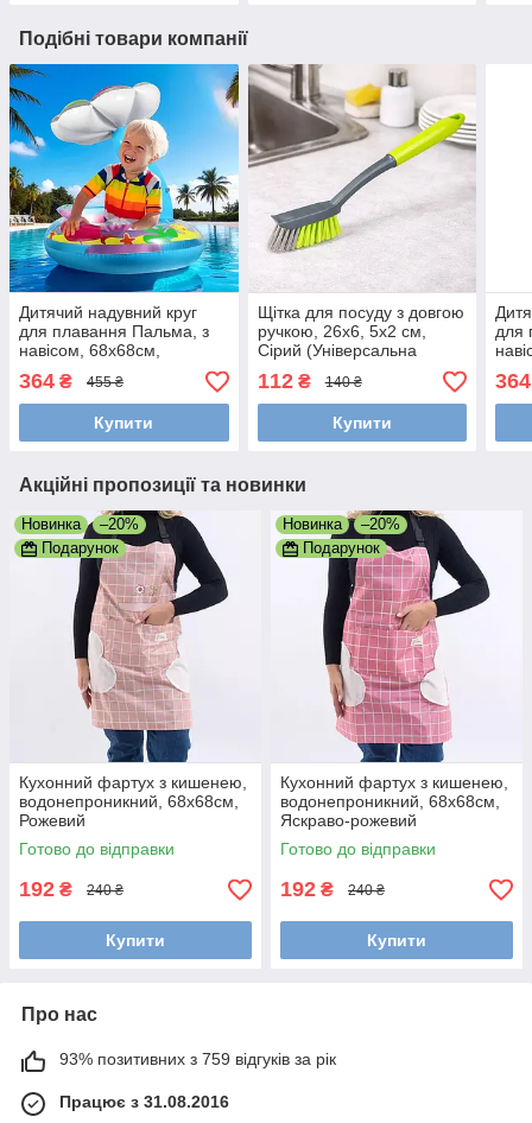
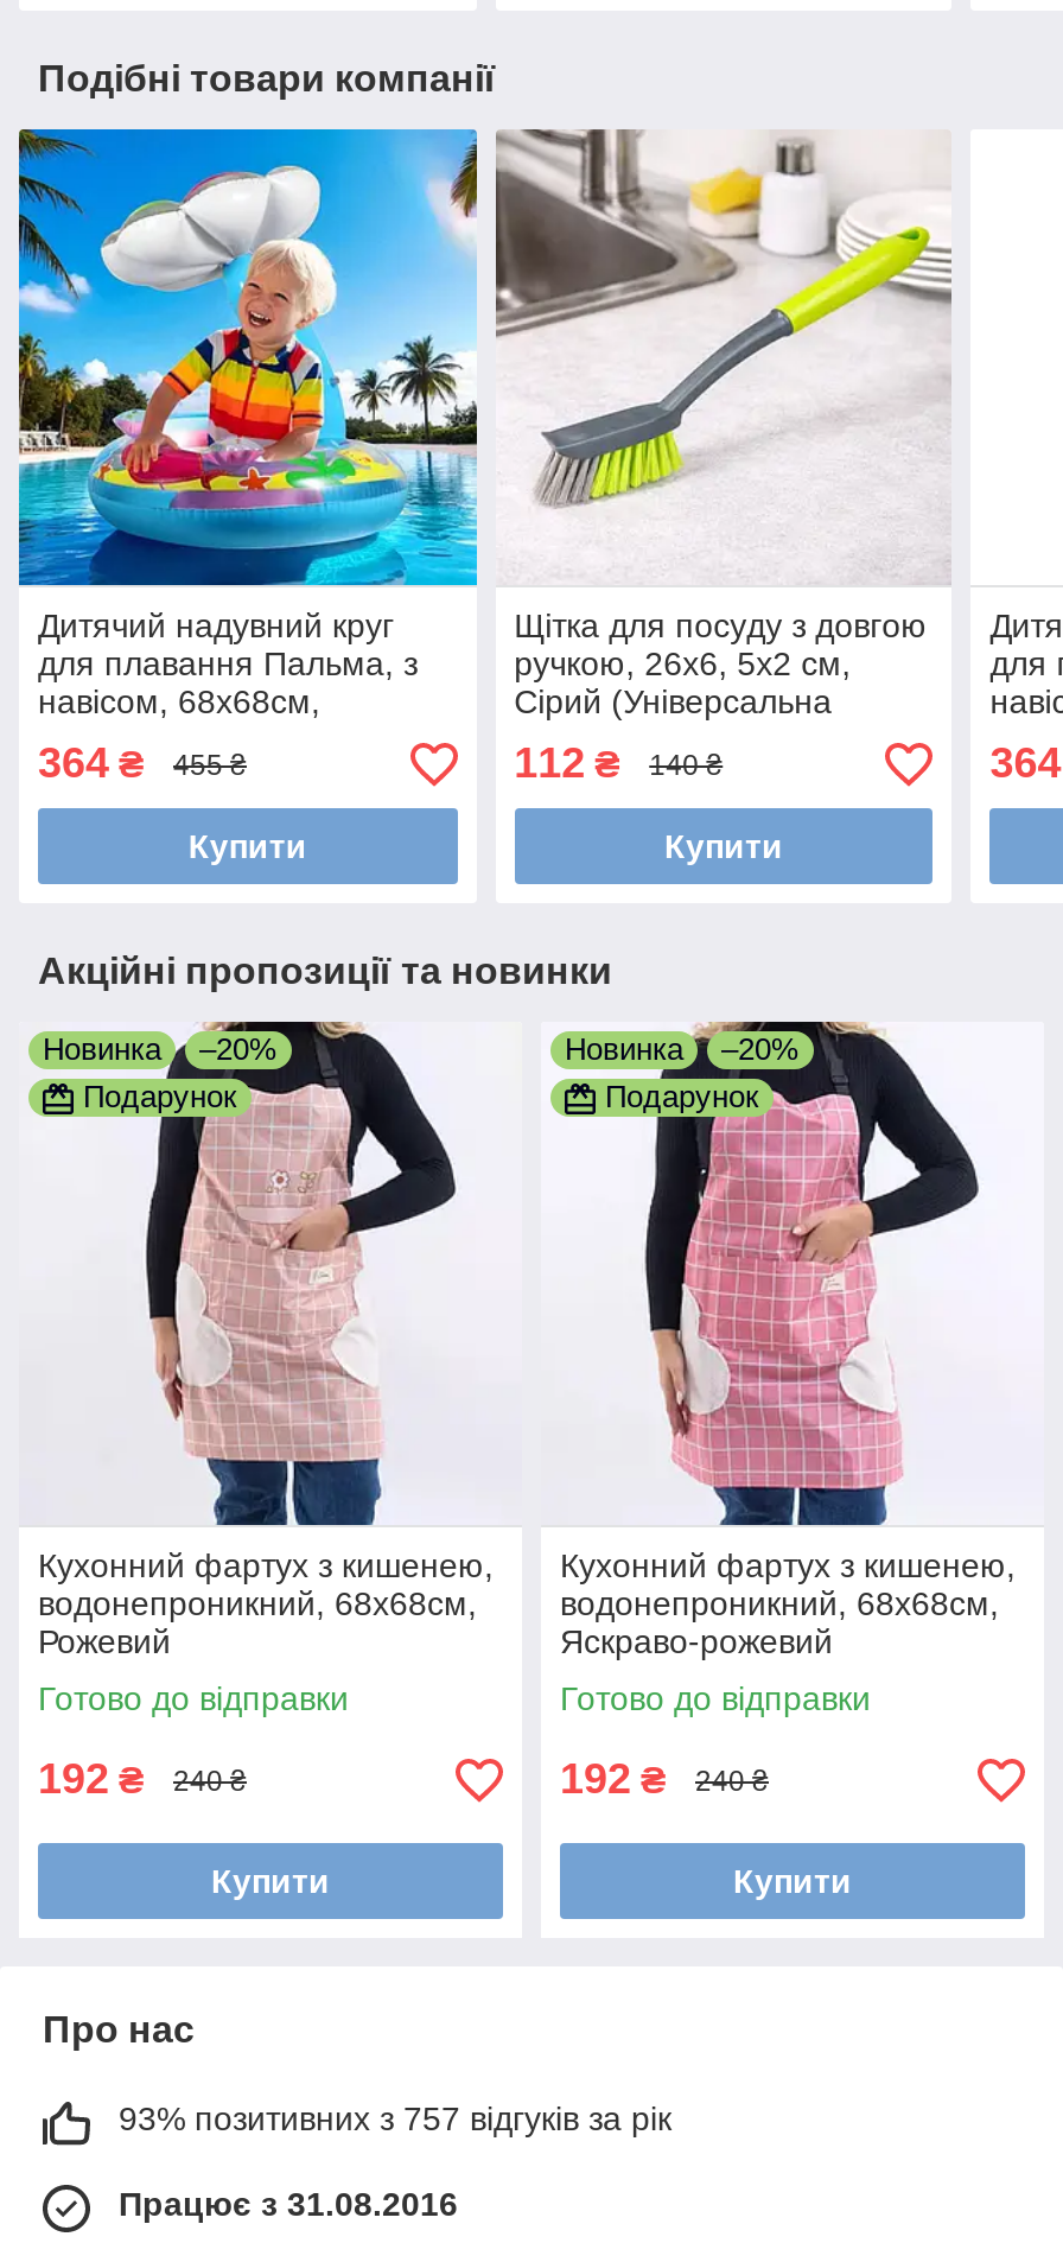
[59,1050,336,1069] 93% позитивних з 759 відгуків за рік -> [119,2101,671,2139] 93% позитивних з 757 відгуків за рік

